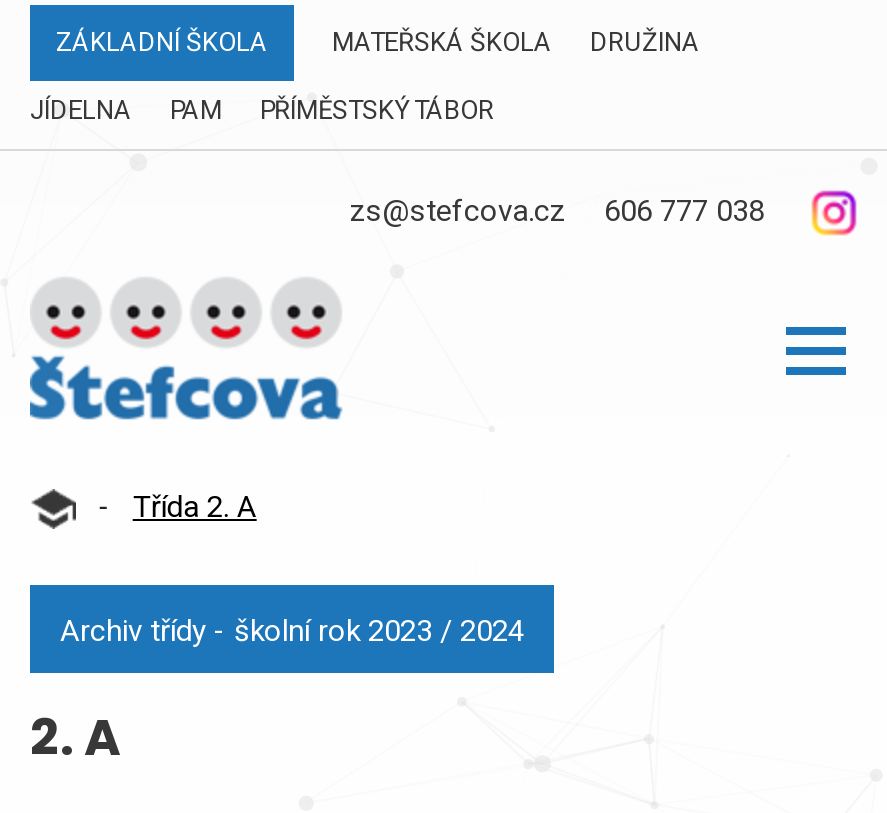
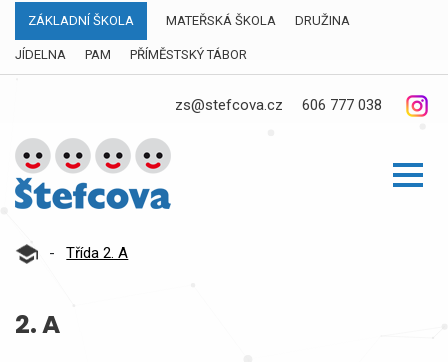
[60,613,524,649] Archiv třídy - školní rok 2023 / 2024 -> none

